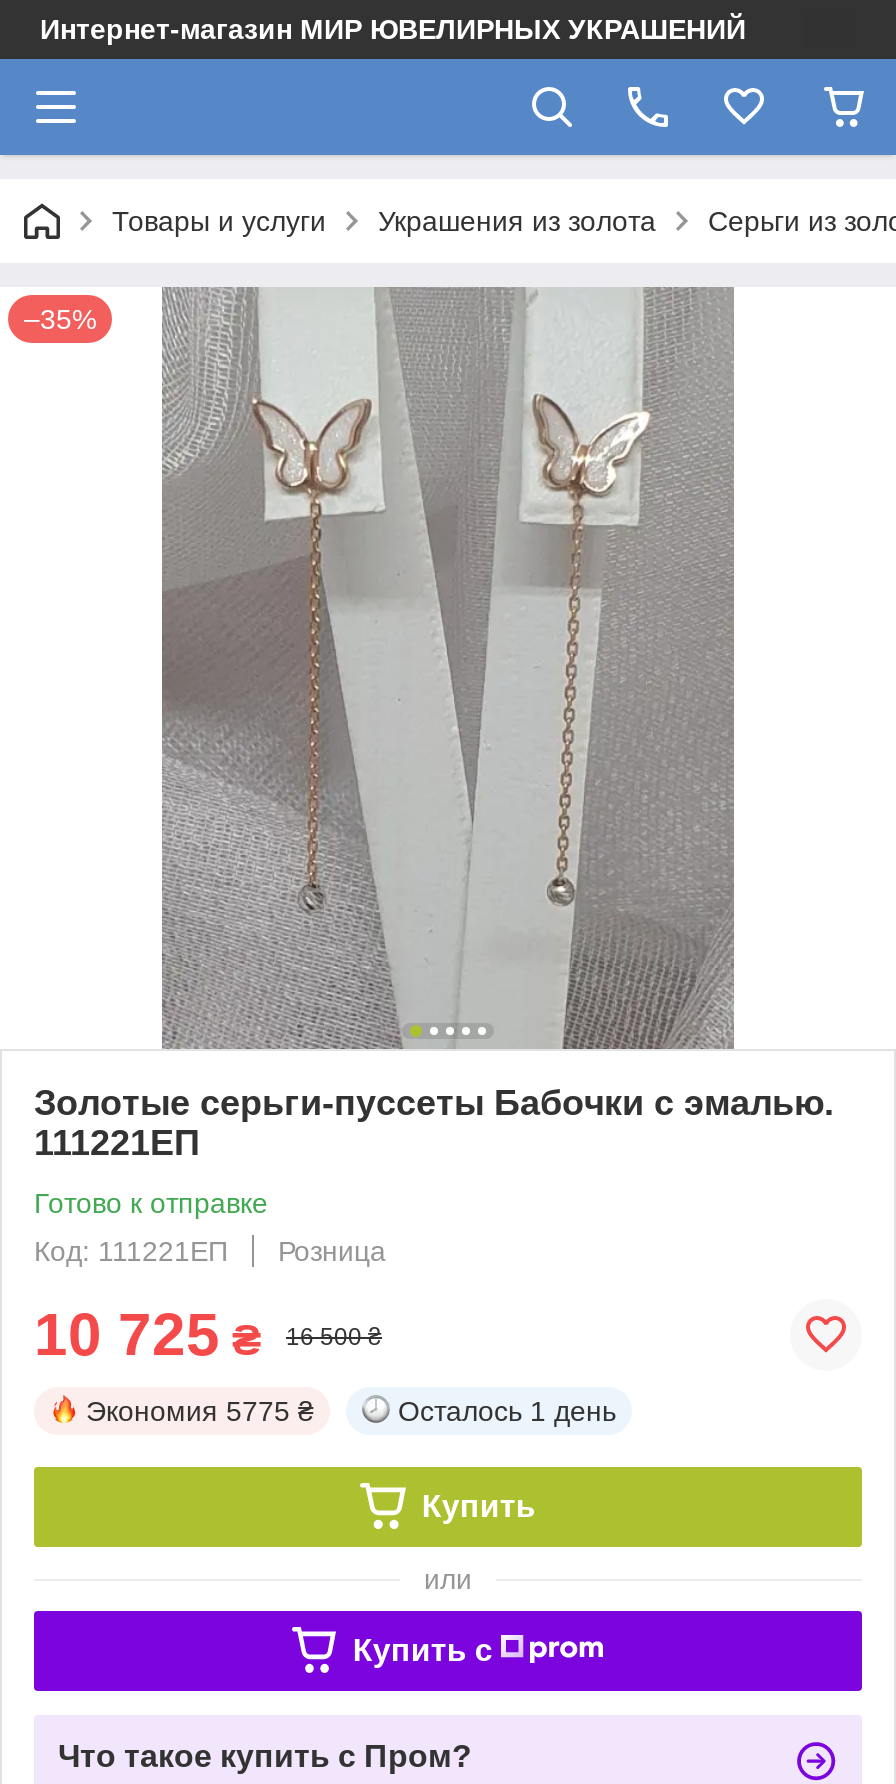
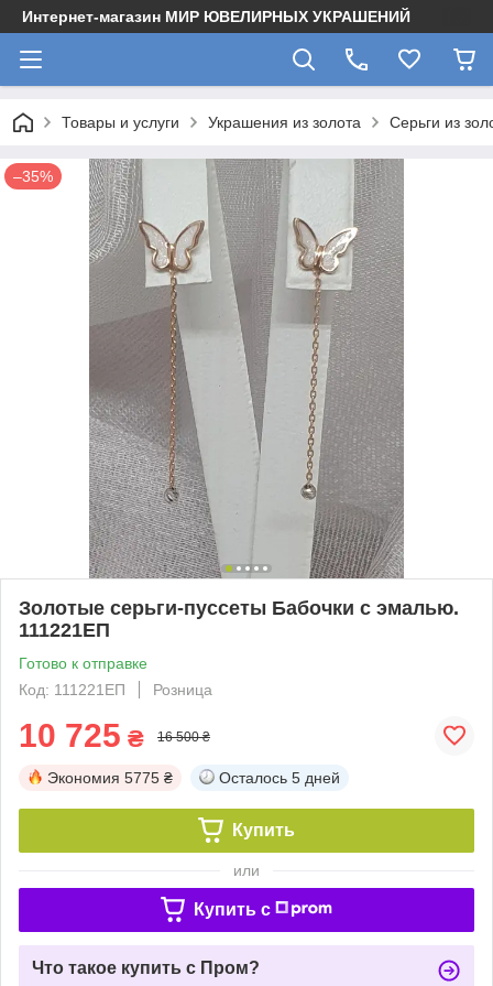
[398,1395,616,1427] Осталось 1 день -> [219,769,340,786] Осталось 5 дней

